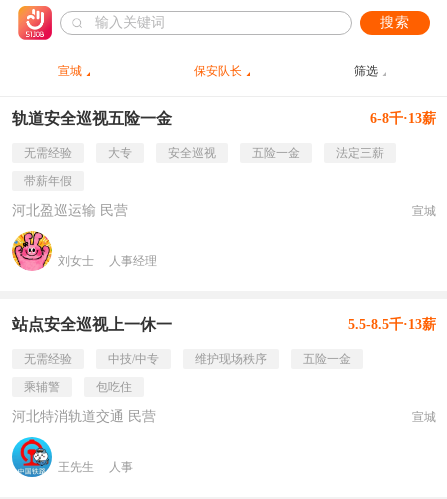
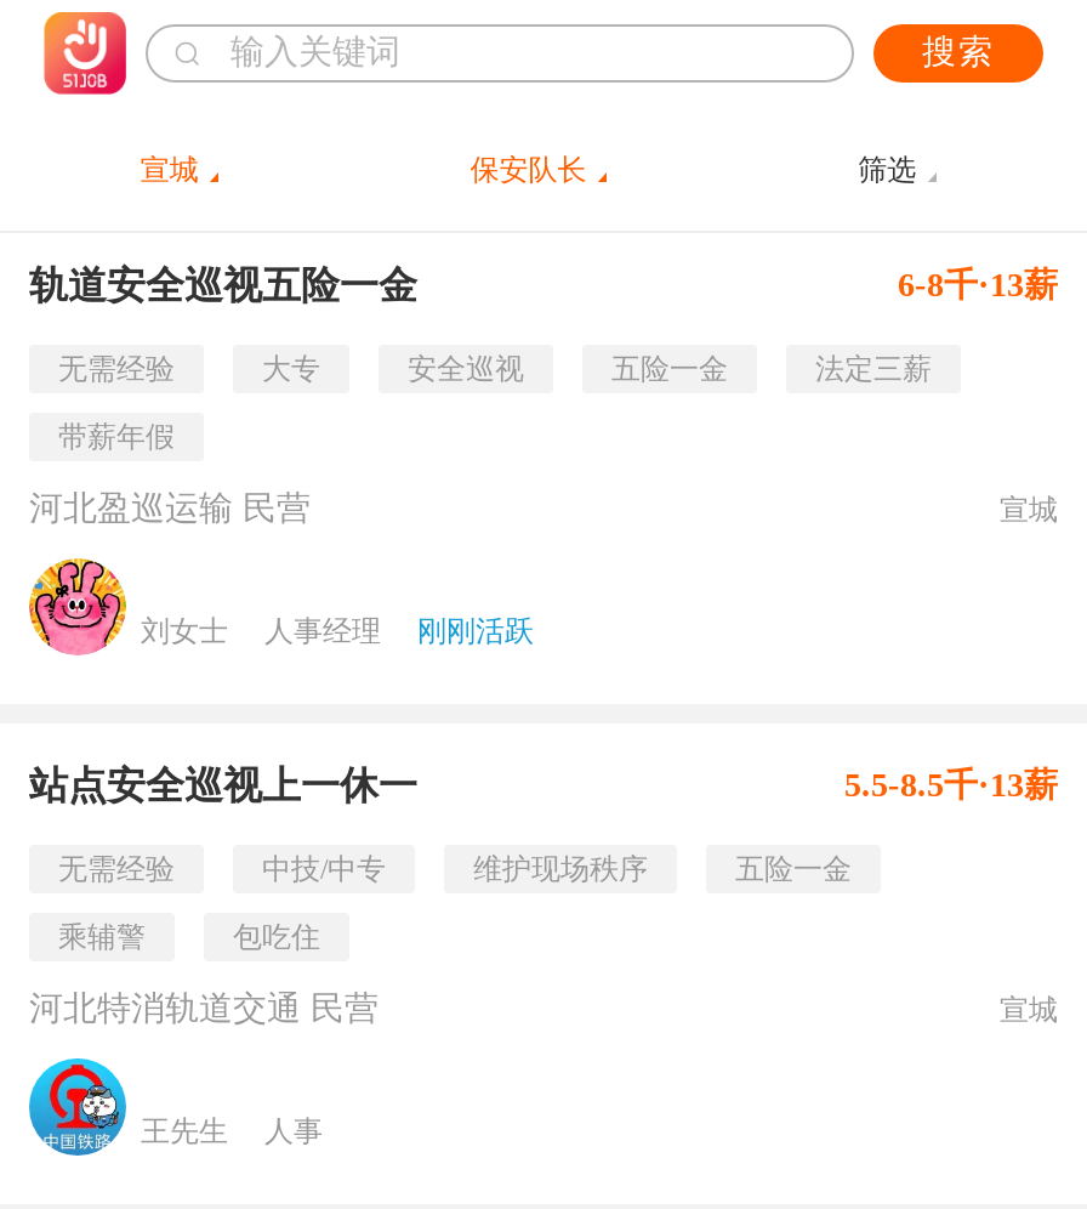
none -> [417,614,534,648] 刚刚活跃

